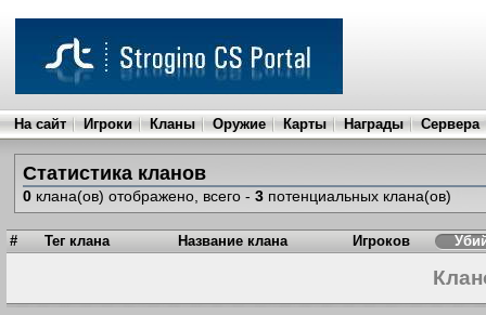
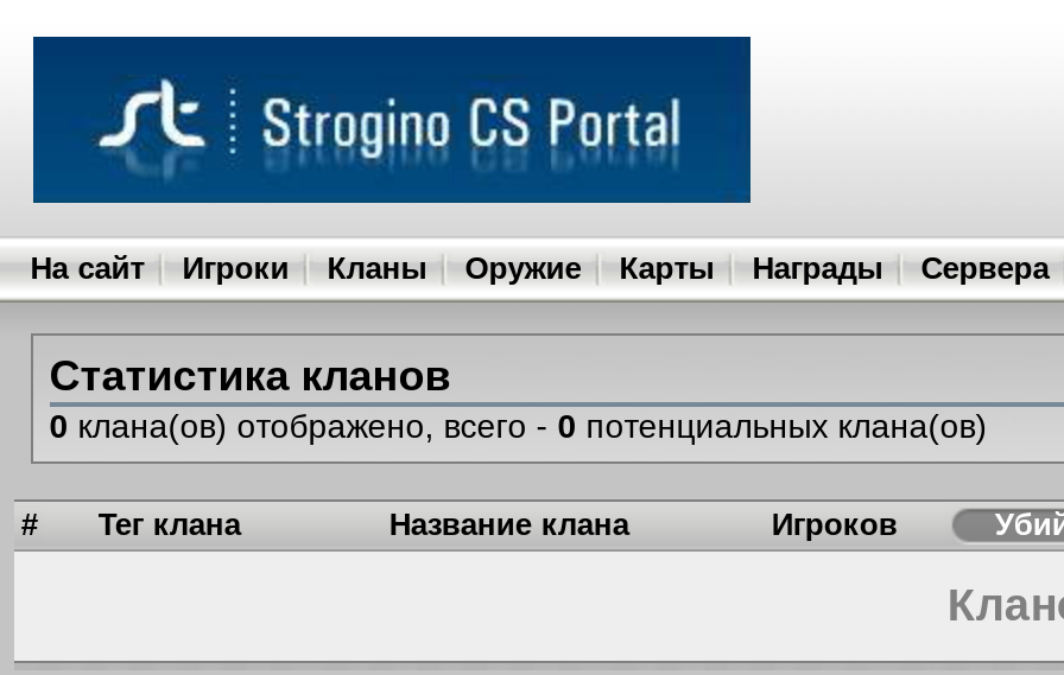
[23,187,451,204] 0клана(ов) отображено, всего -3потенциальных клана(ов) -> [49,406,988,444] 0клана(ов) отображено, всего -0потенциальных клана(ов)

